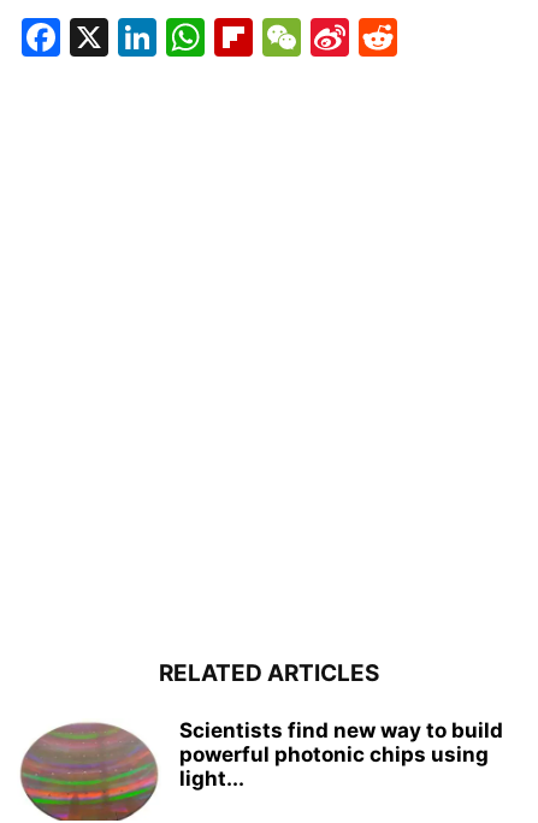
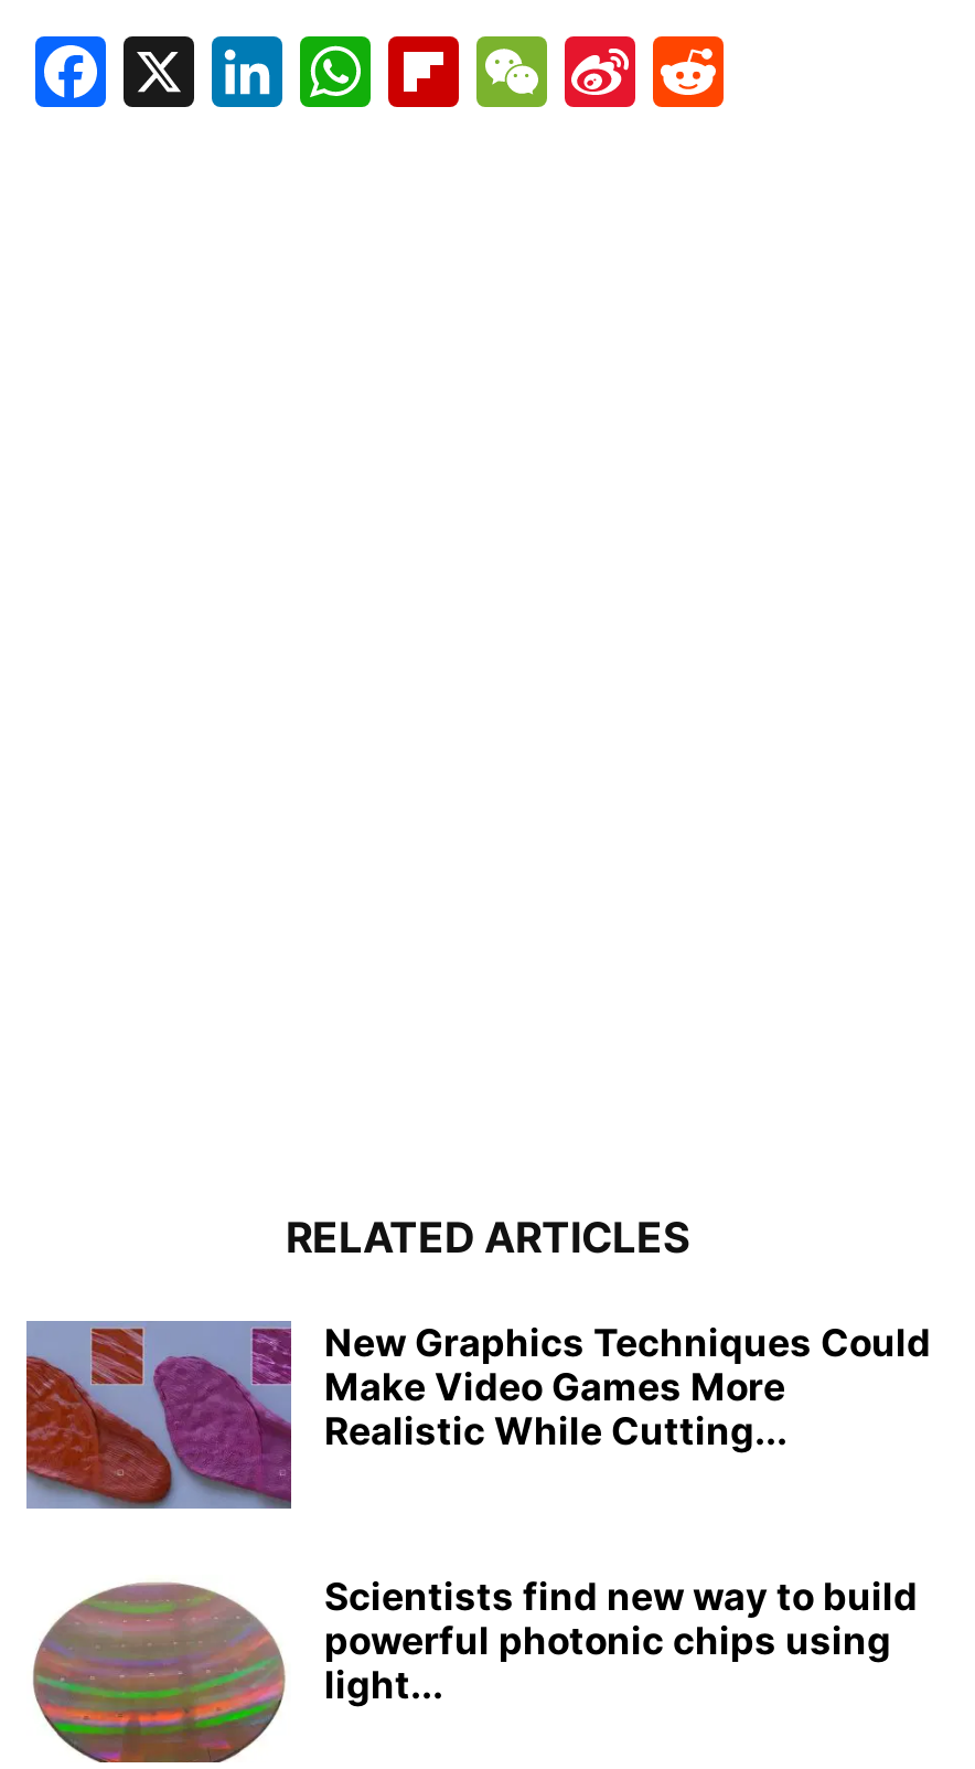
none -> [24,1319,931,1511] [image] | New Graphics Techniques Could | Make Video Games More | Realistic While Cutting...

